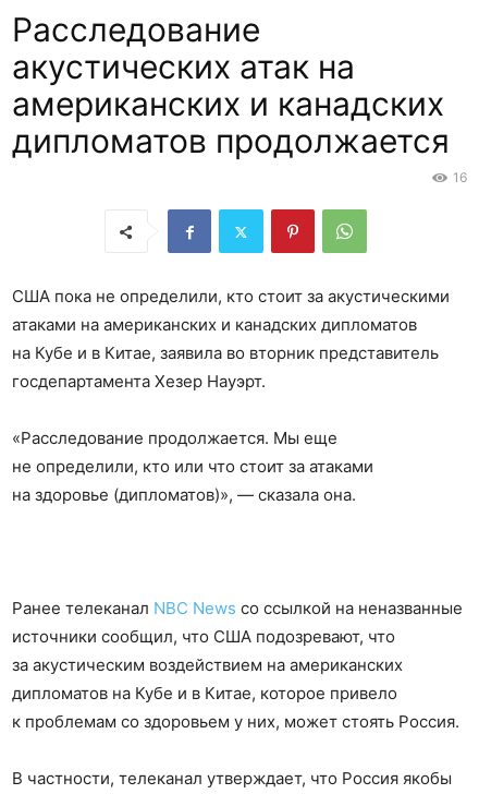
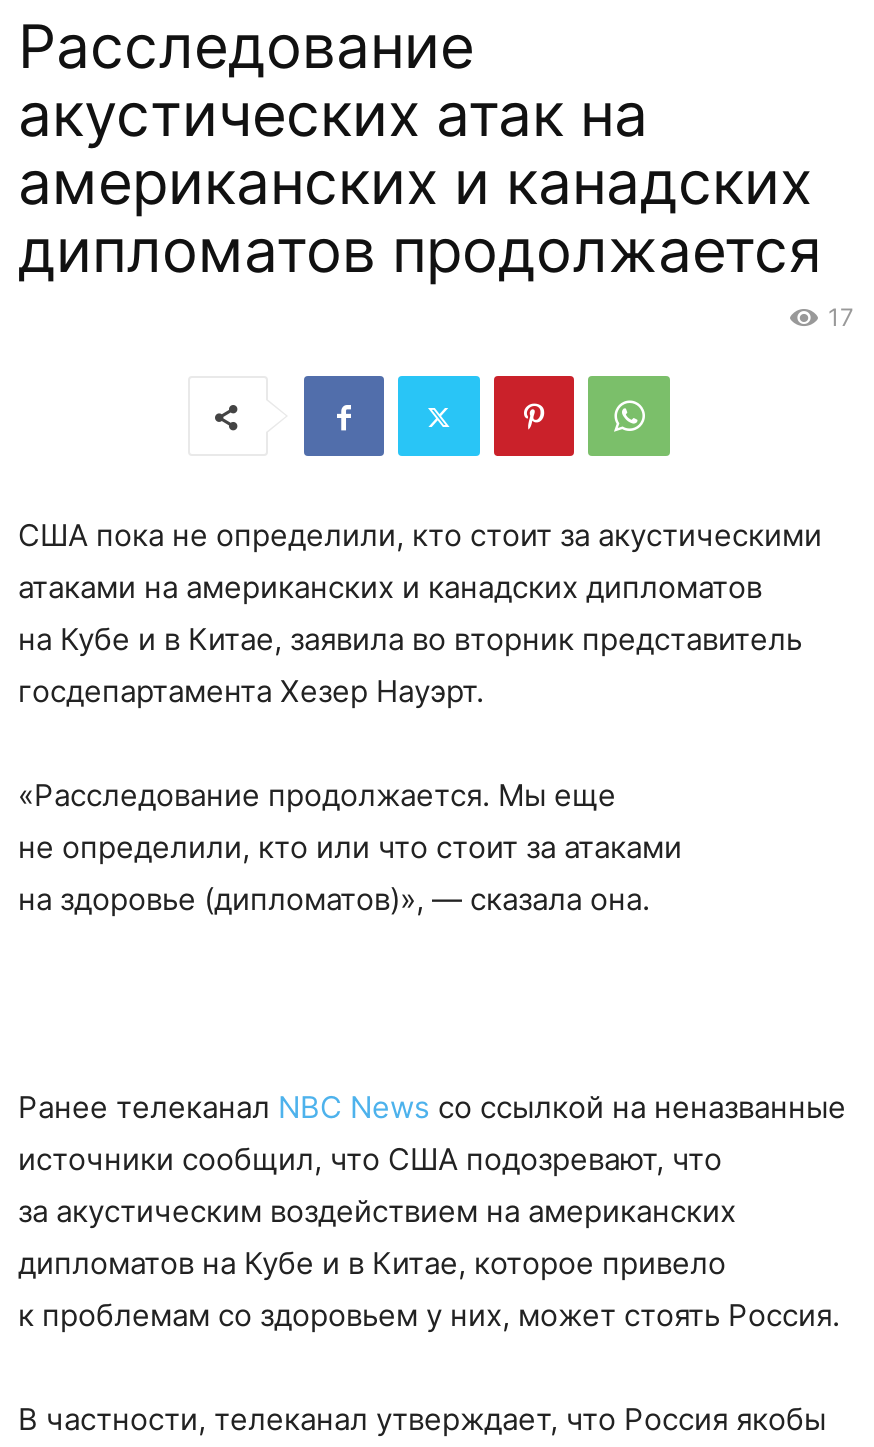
[453,169,467,185] 16 -> [828,302,854,332] 17

